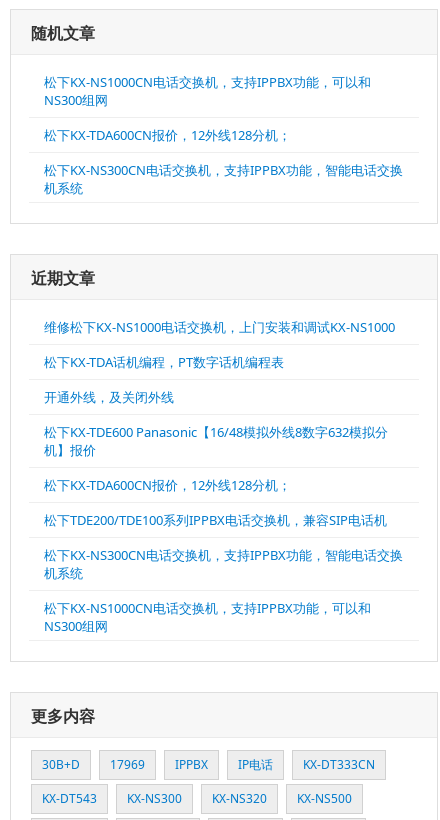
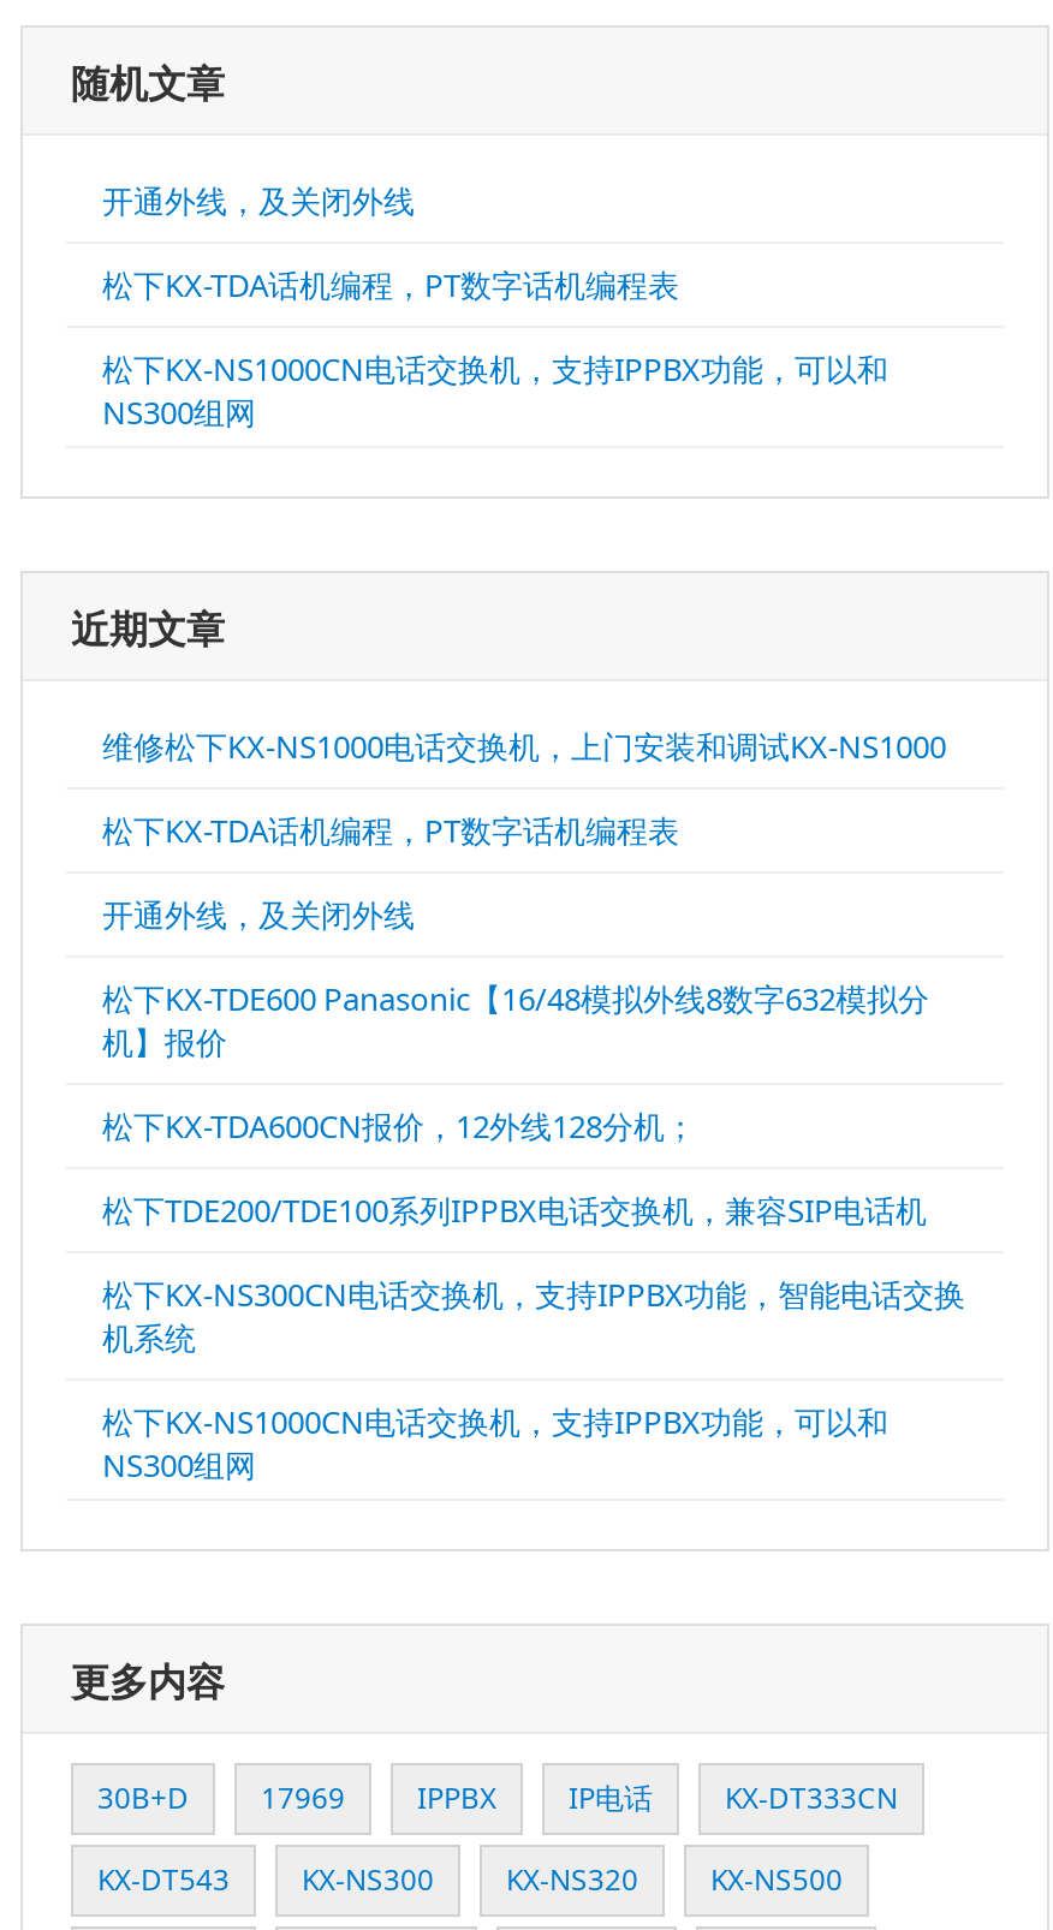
none -> [102,178,679,305] 开通外线，及关闭外线 | 松下KX-TDA话机编程，PT数字话机编程表
moved [44,73,371,109] -> [102,346,888,432]: 松下KX-NS1000CN电话交换机，支持IPPBX功能，可以和 | NS300组网
[44,126,403,197] 松下KX-TDA600CN报价，12外线128分机； | 松下KX-NS300CN电话交换机，支持IPPBX功能，智能电话交换 | 机系统 -> none

